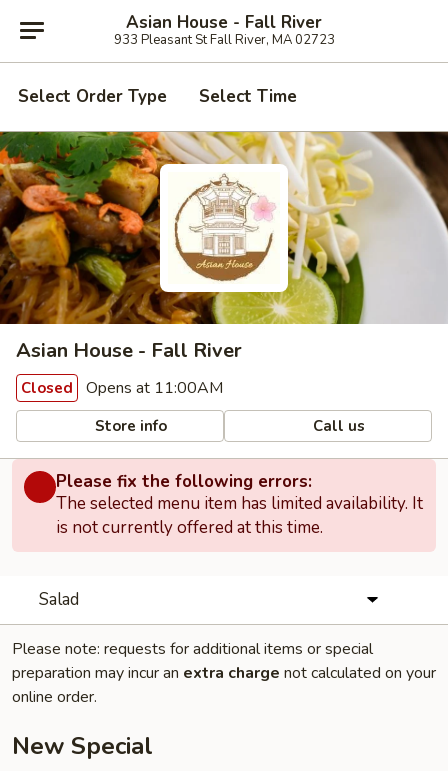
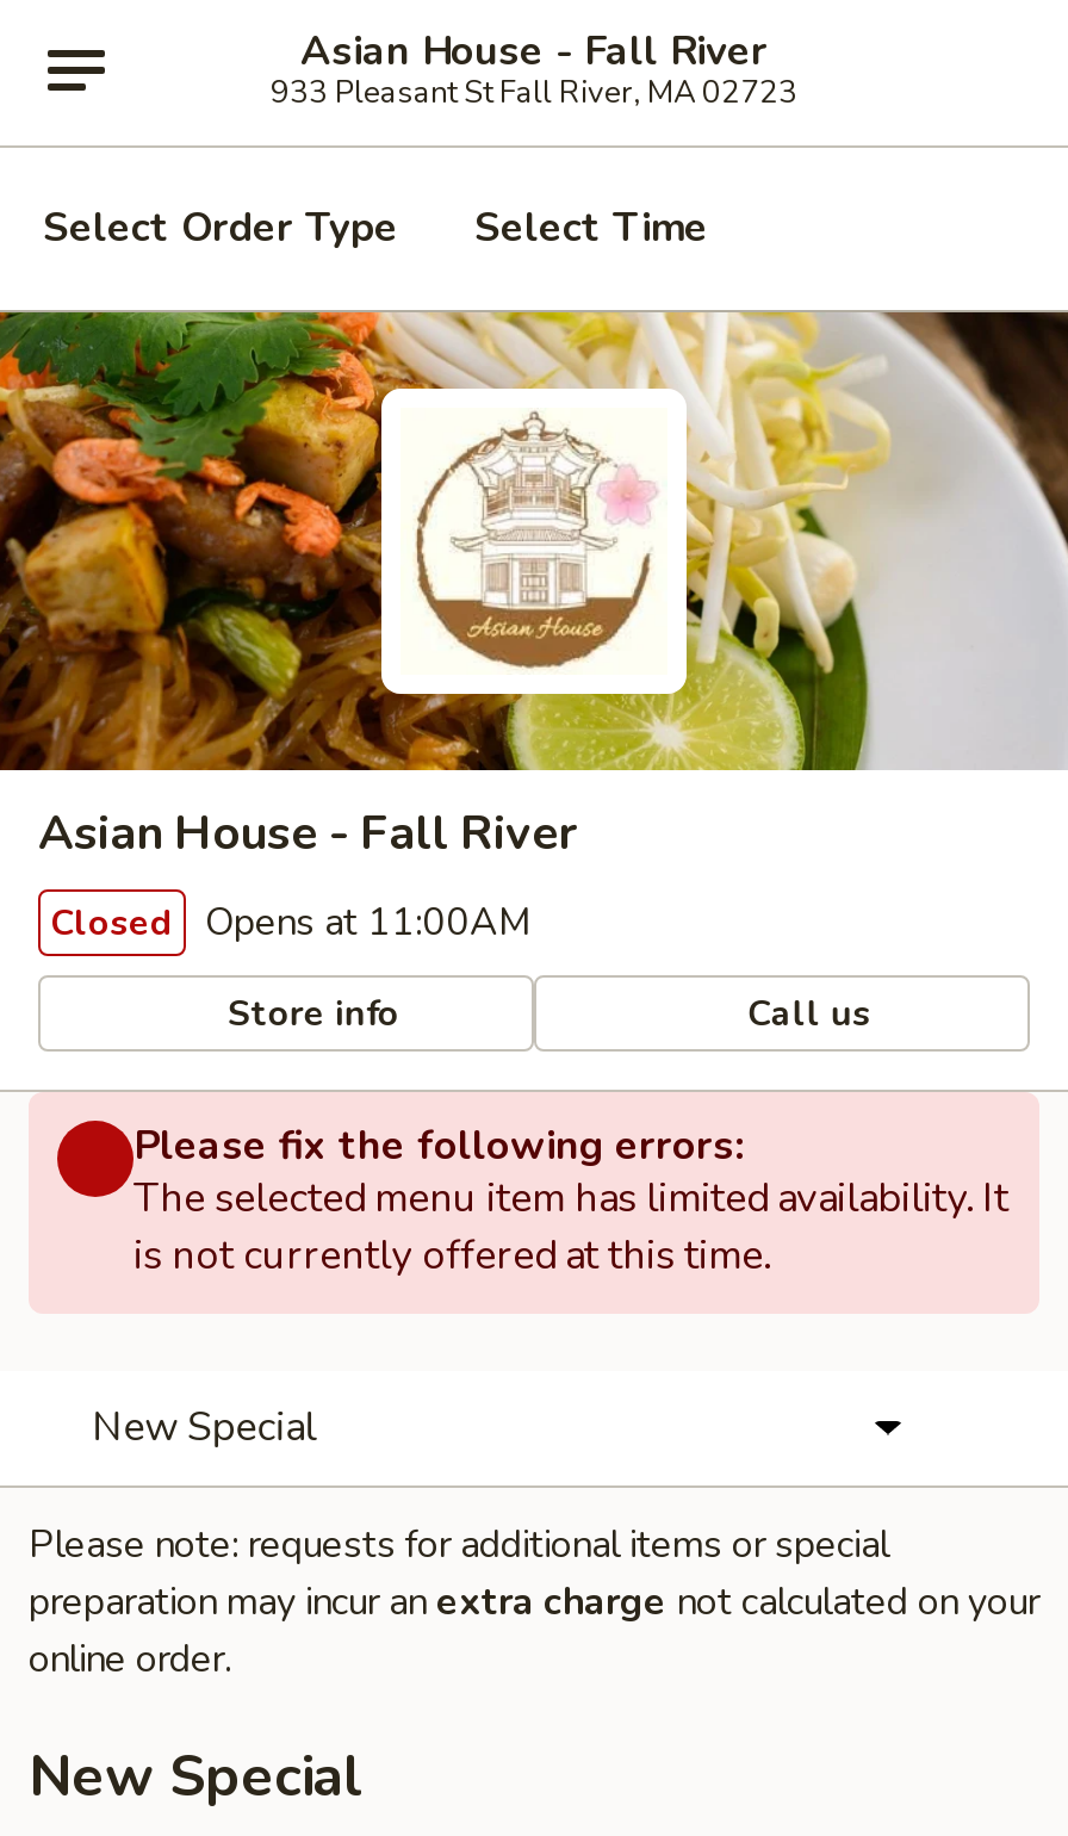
[39,588,79,611] Salad -> [92,1400,316,1454] New Special

